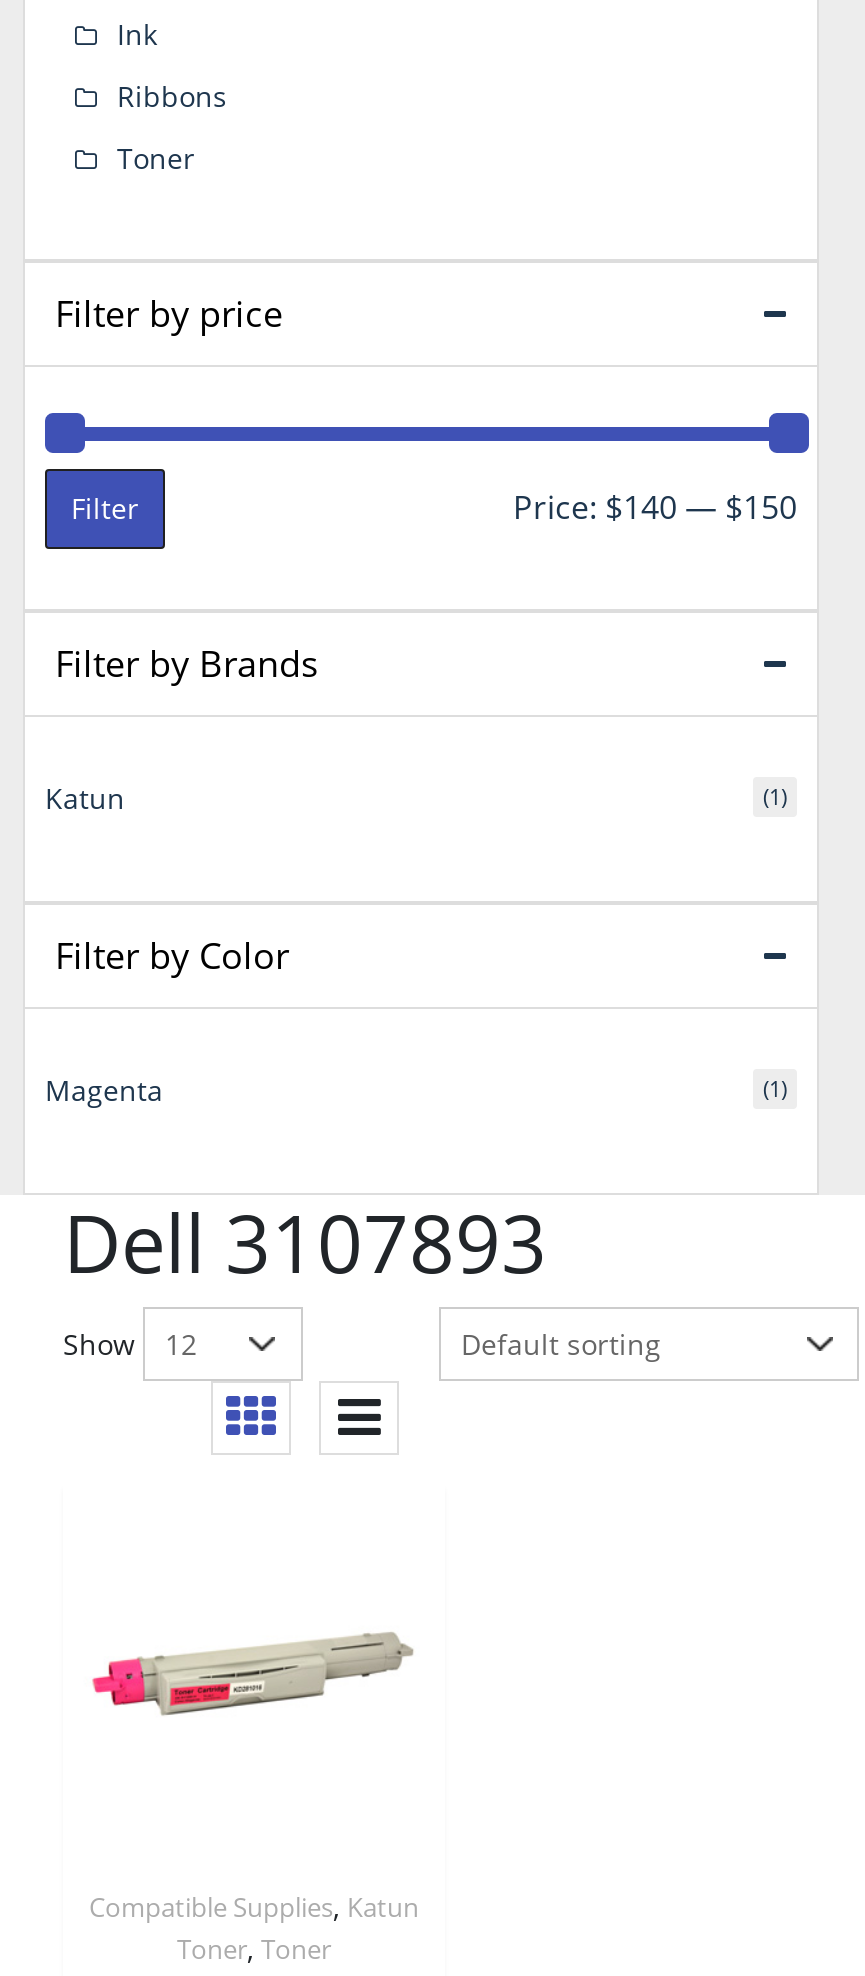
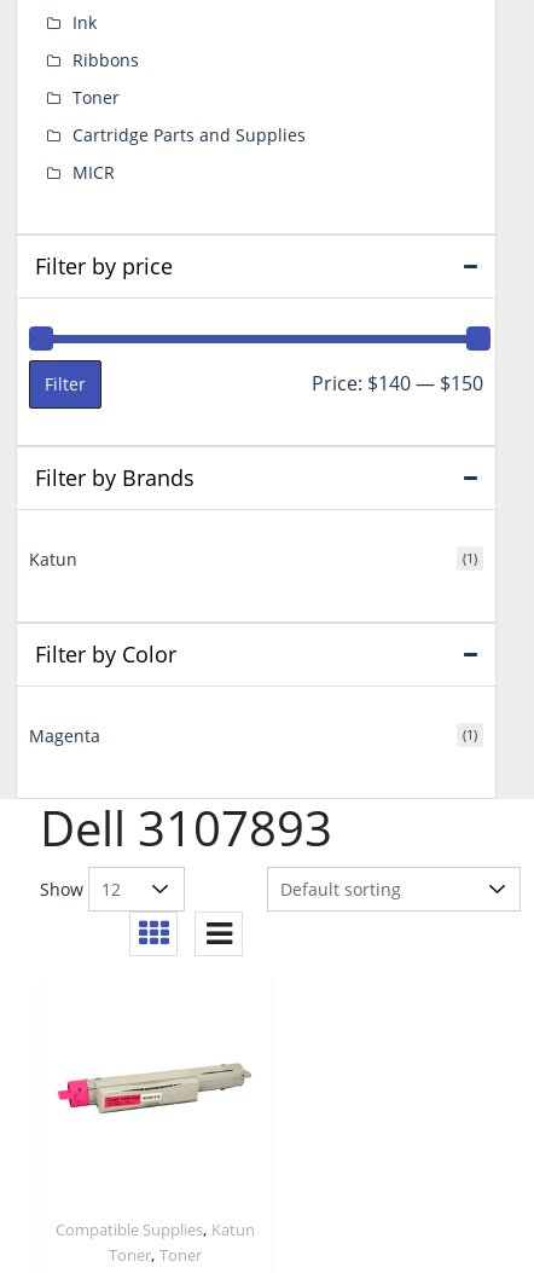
none -> [72,123,306,184] Cartridge Parts and Supplies | MICR

